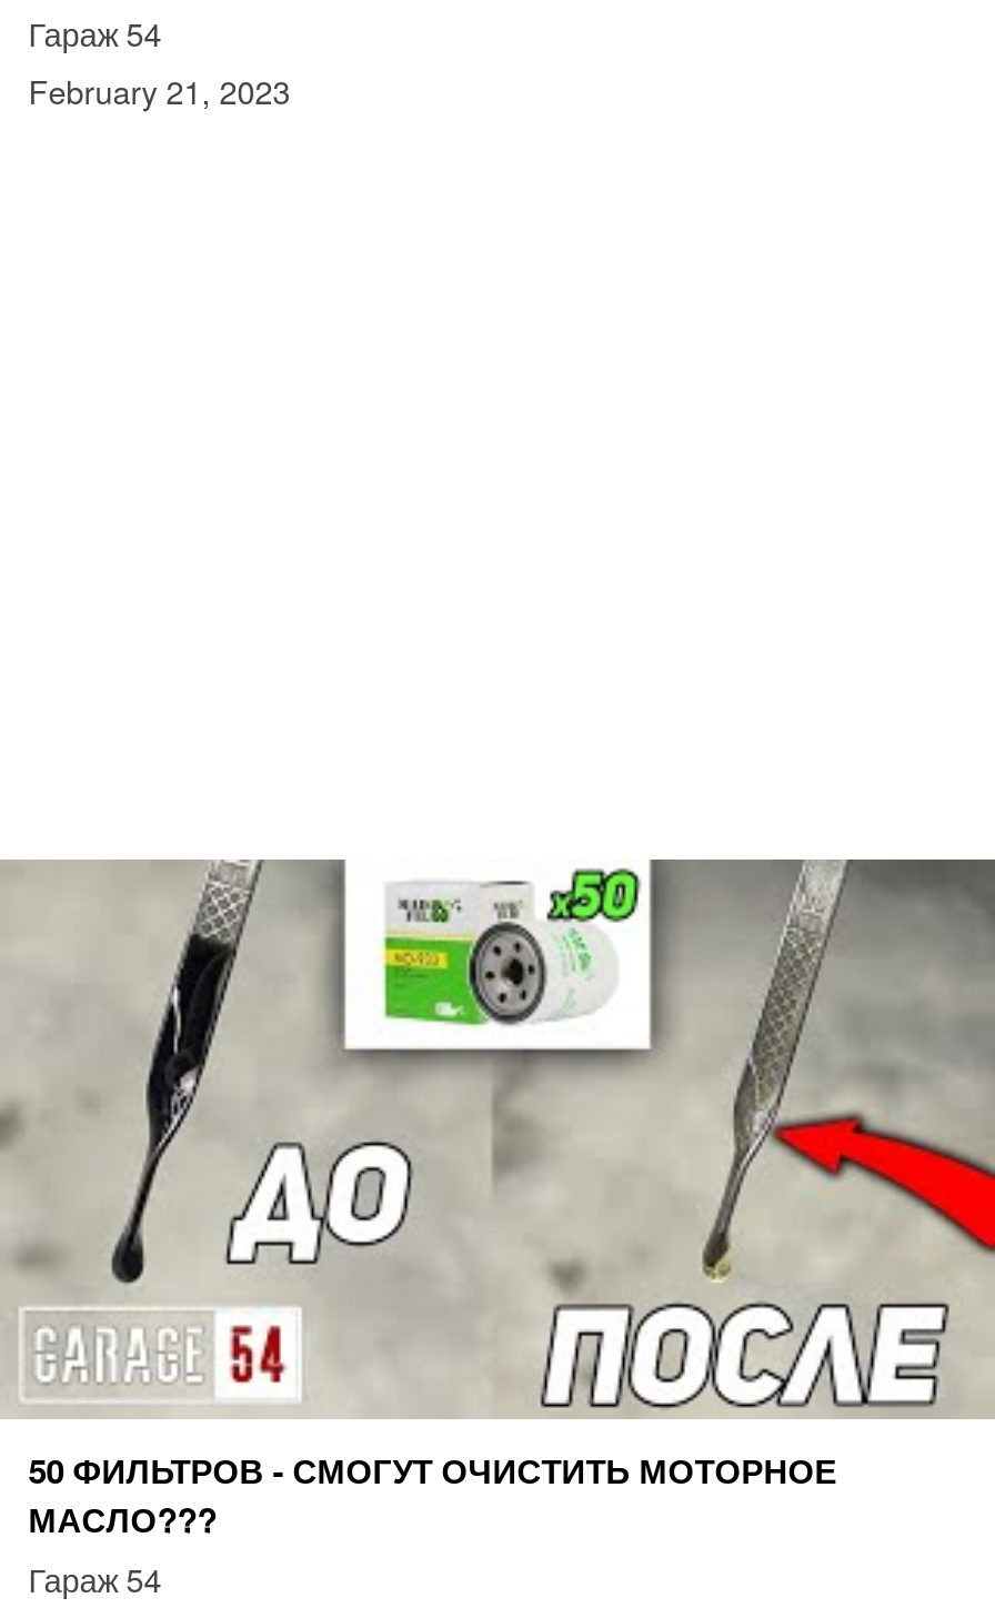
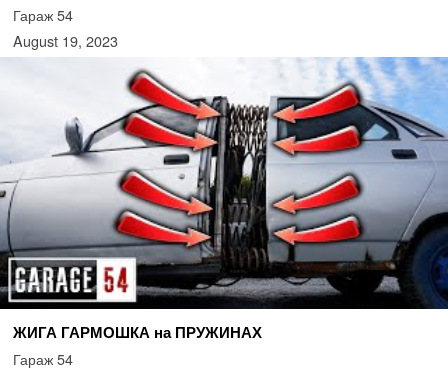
[28,66,291,113] February 21, 2023 -> [13,30,118,51] August 19, 2023
[7,857,988,1543] [image] | 50 ФИЛЬТРОВ - СМОГУТ ОЧИСТИТЬ МОТОРНОЕ | МАСЛО??? -> [3,56,445,343] [image] | ЖИГА ГАРМОШКА на ПРУЖИНАХ

